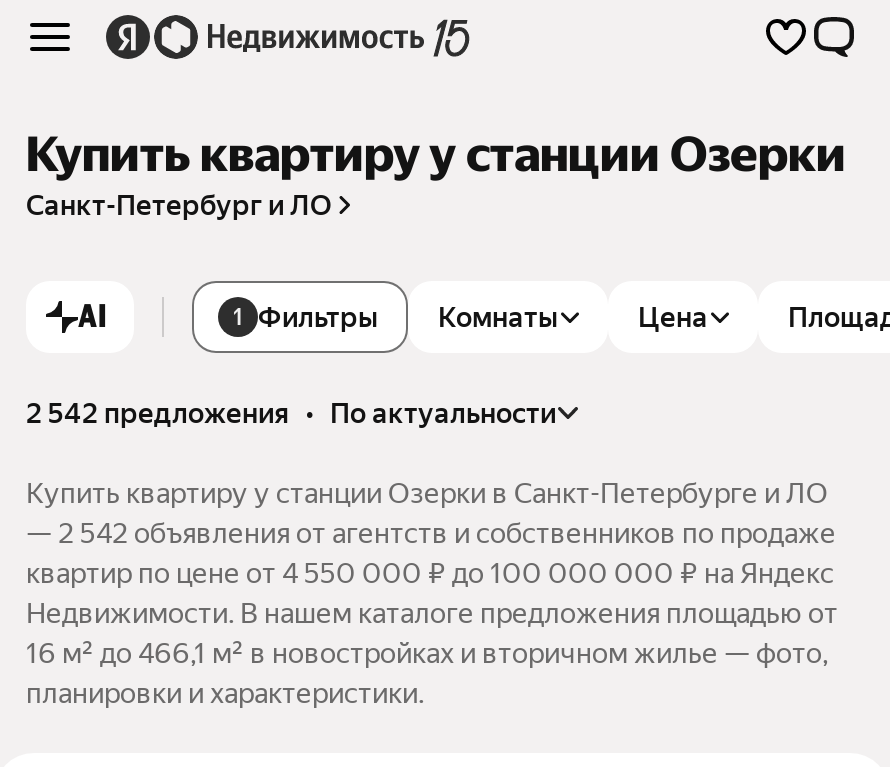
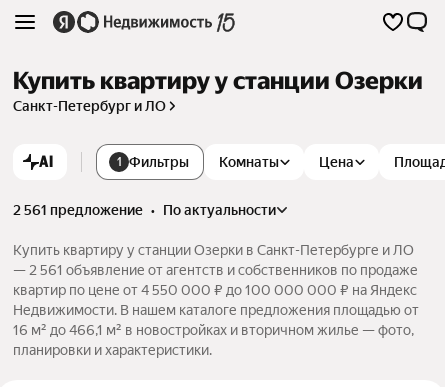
[26,397,556,429] 2 542 предложения • по актуальности -> [13,202,276,218] 2 561 предложение • по актуальности
[26,517,836,549] — 2 542 объявления от агентств и собственников по продаже -> [13,262,418,278] — 2 561 объявление от агентств и собственников по продаже

